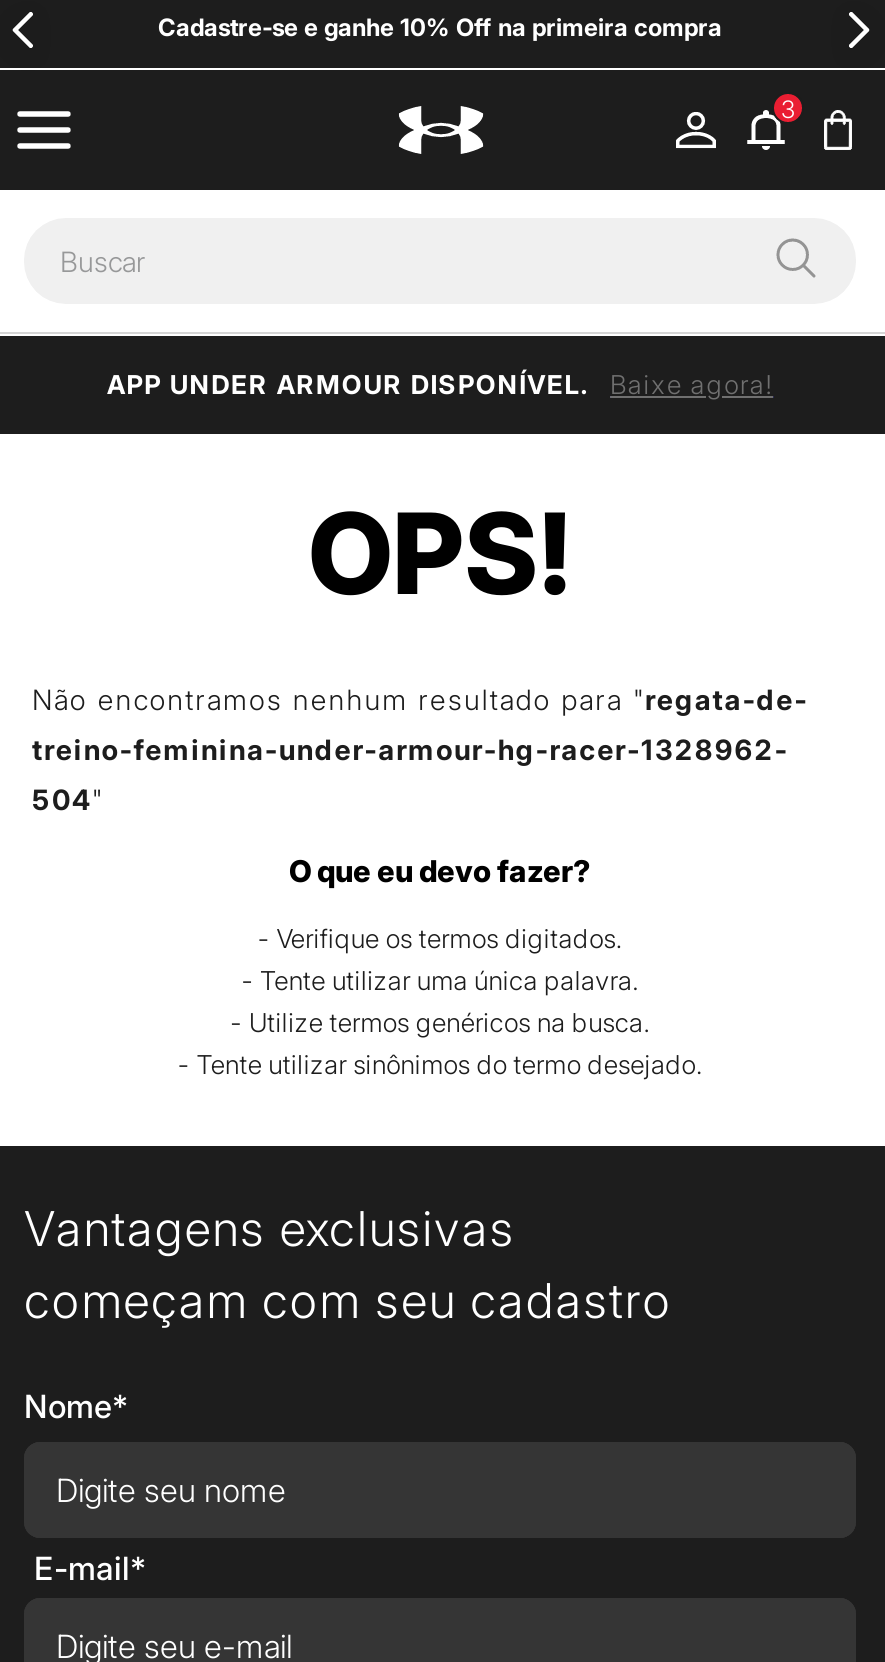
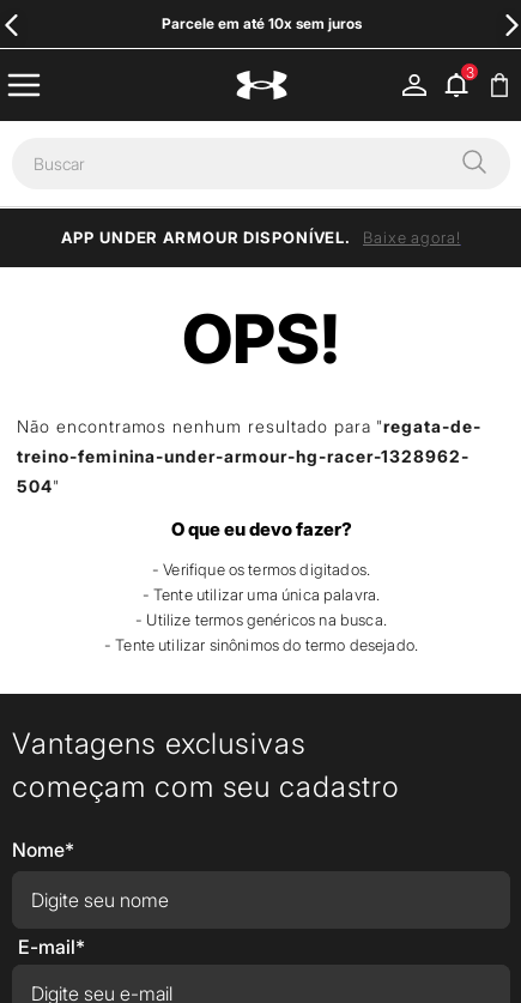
[158,12,722,42] Cadastre-se e ganhe 10% Off na primeira compra -> [161,14,361,32] Parcele em até 10x sem juros

